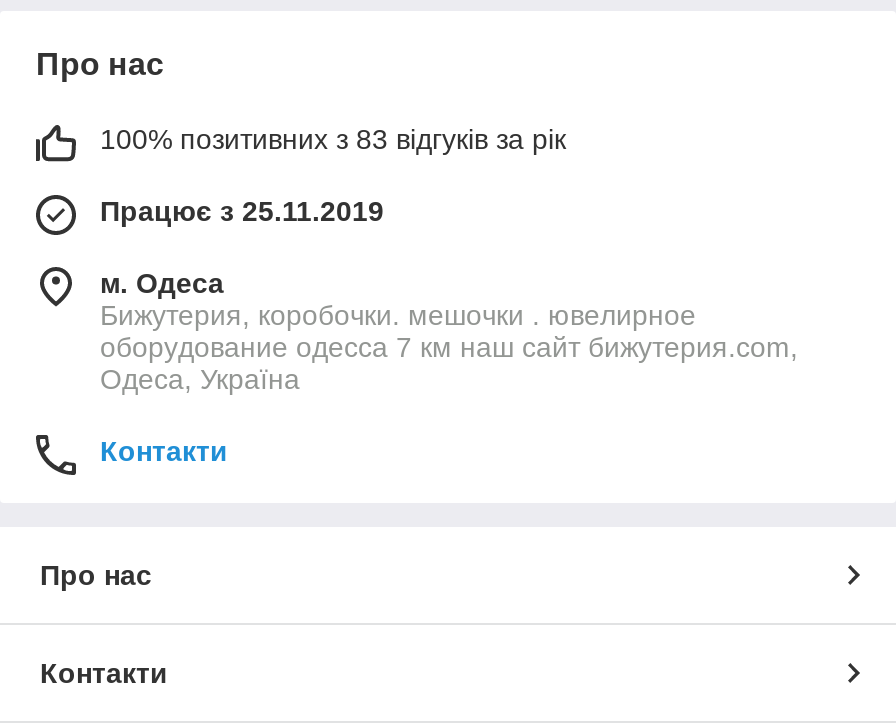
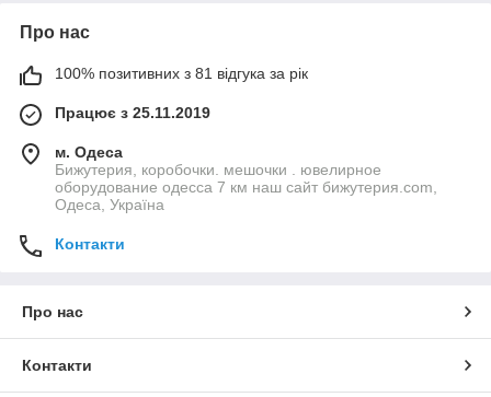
[100,124,566,156] 100% позитивних з 83 відгуків за рік -> [55,65,308,82] 100% позитивних з 81 відгука за рік

